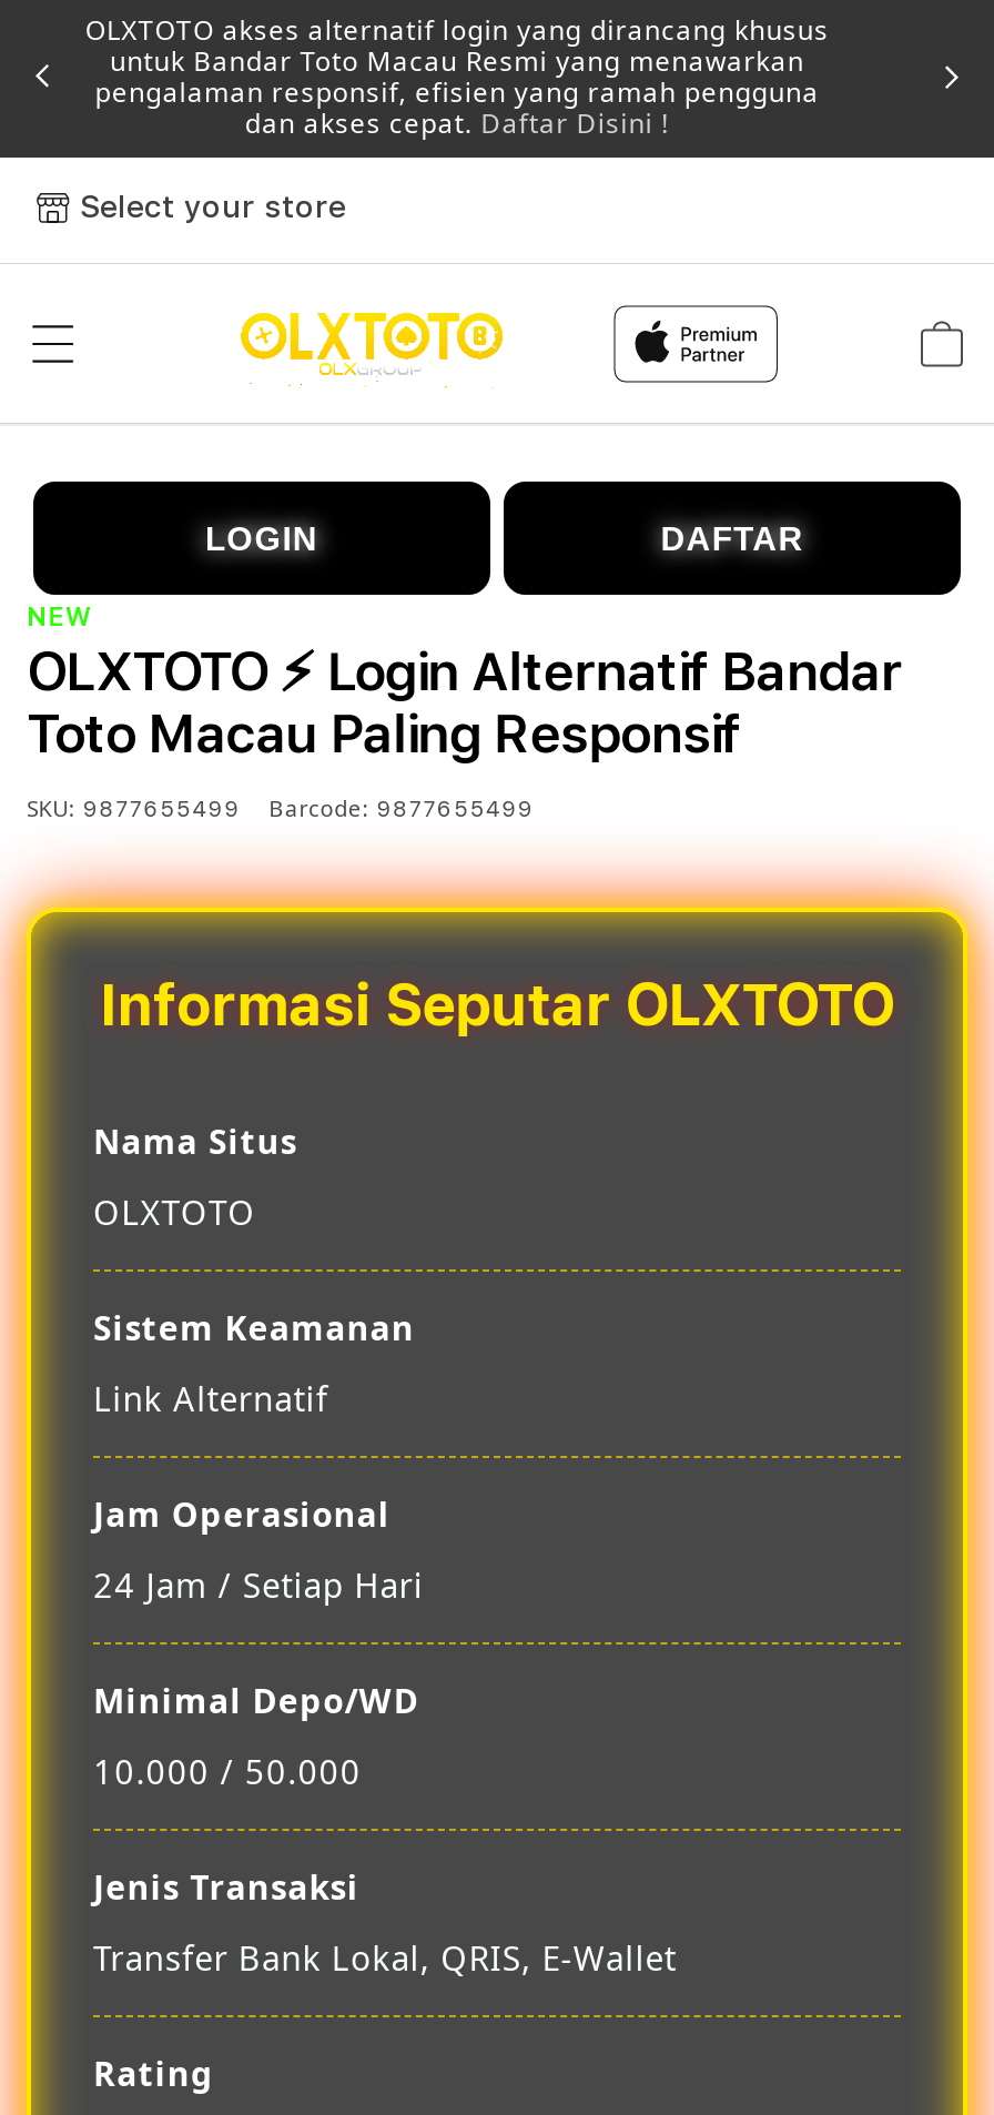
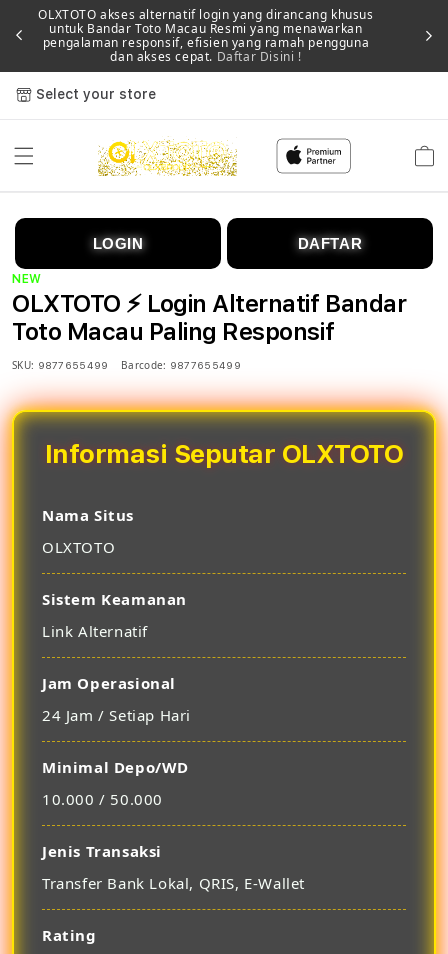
[217,311,524,388] [image] -> [97,142,238,177] [image]

